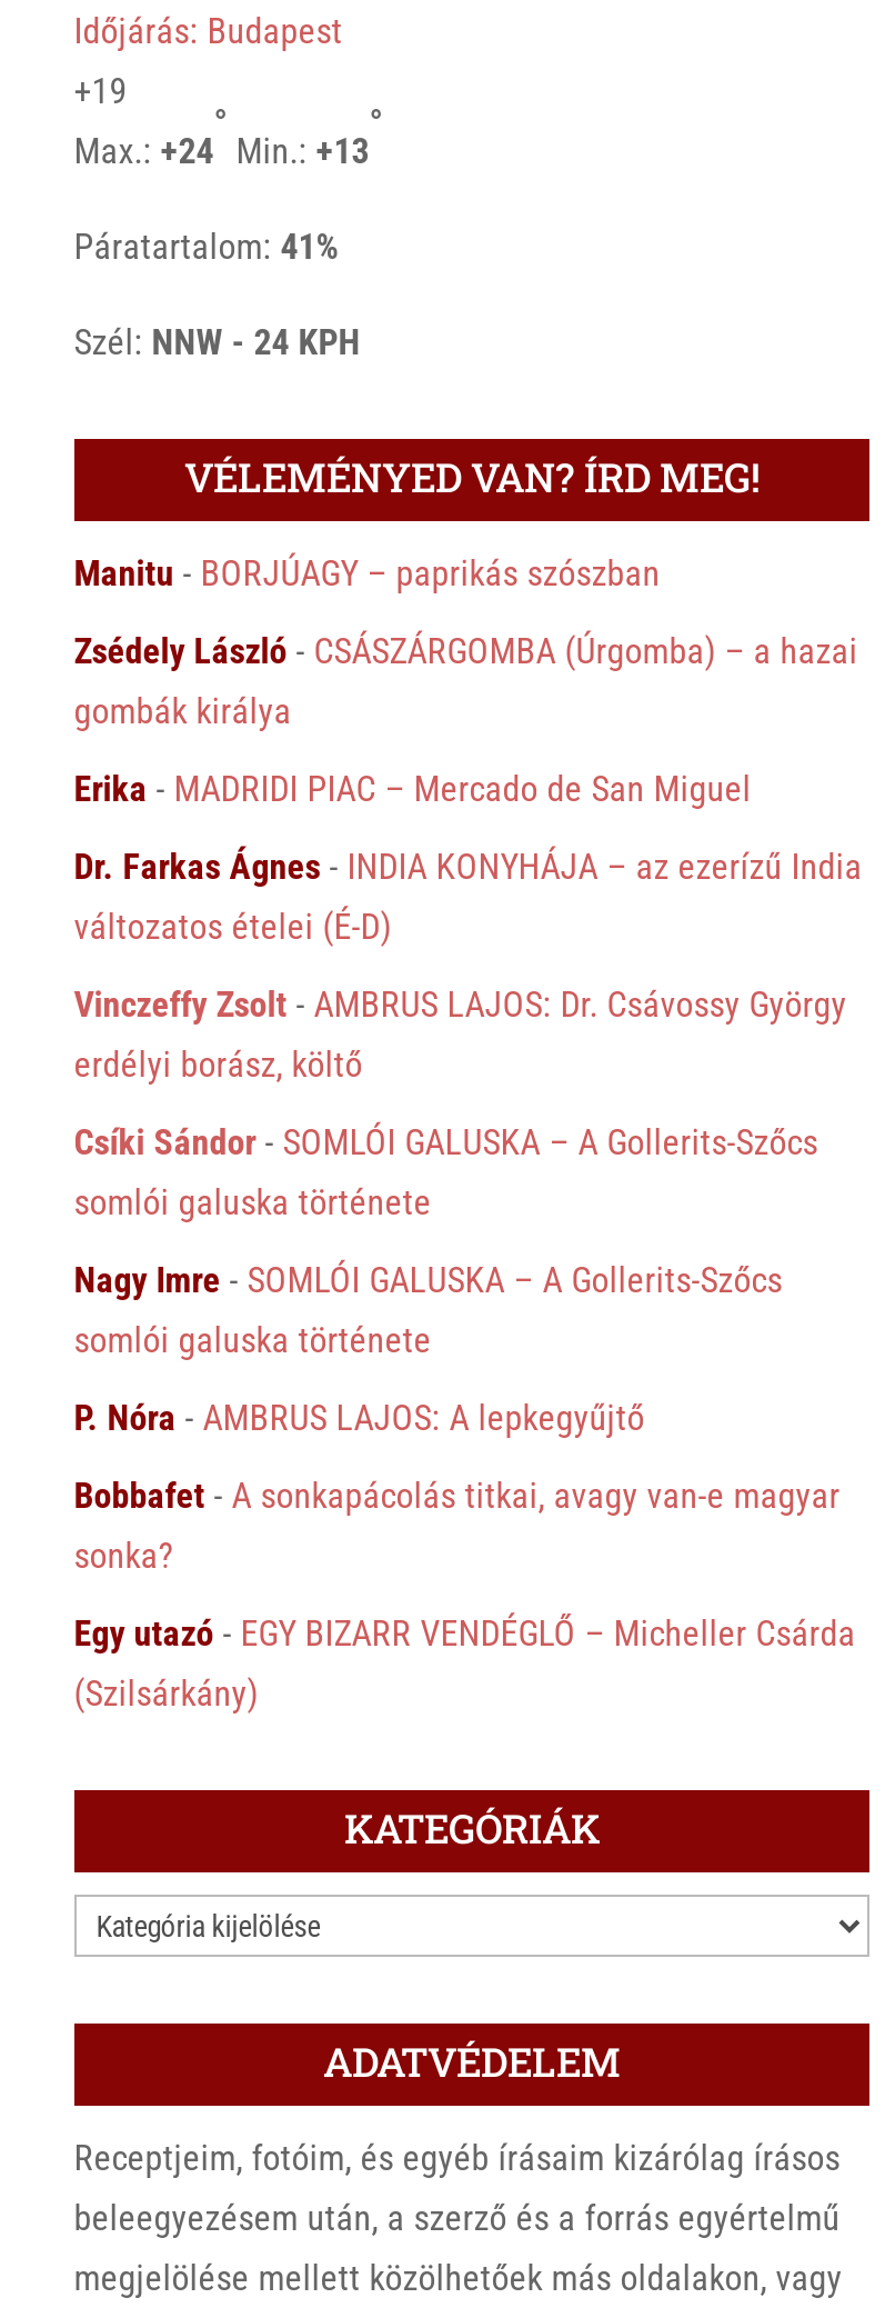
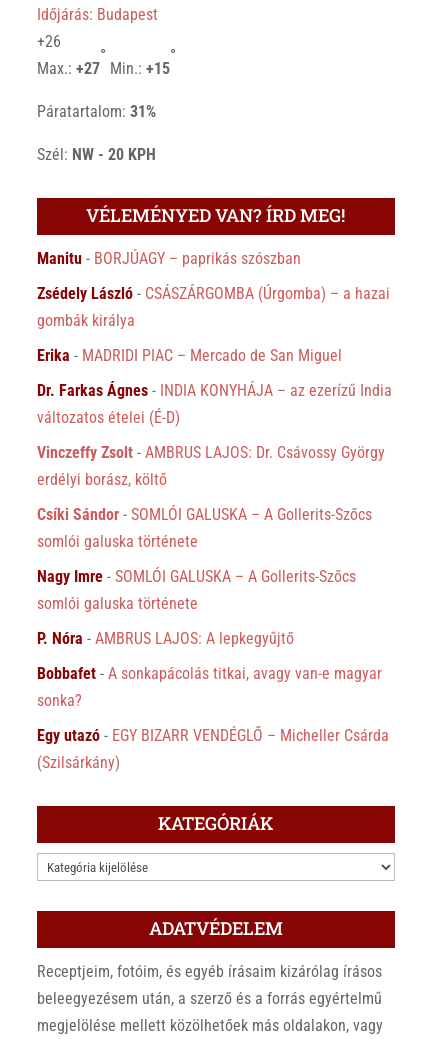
[74,69,127,111] +19 -> [37,32,61,51] +26
[74,129,214,171] Max.: +24 -> [37,59,100,78] Max.: +27
[227,129,369,171] Min.: +13 -> [106,59,170,78] Min.: +15
[74,225,338,267] Páratartalom: 41% -> [37,102,156,121] Páratartalom: 31%
[74,320,360,362] Szél: NNW - 24 KPH -> [37,145,156,164] Szél: NW - 20 KPH

